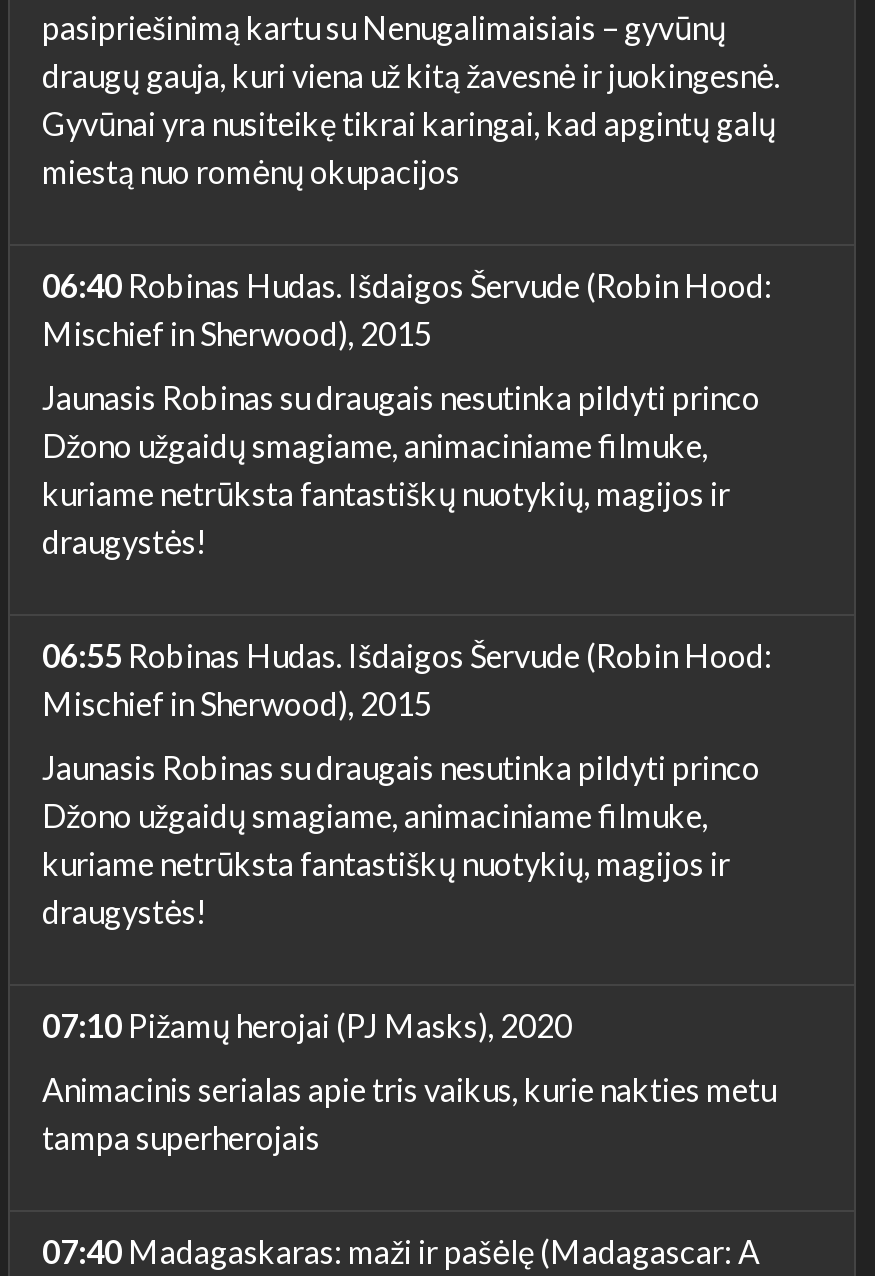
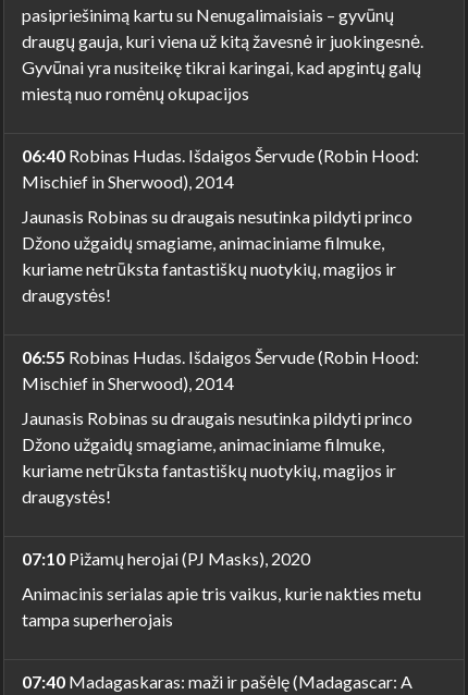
[42,314,432,352] Mischief in Sherwood), 2015 -> [22,171,234,192] Mischief in Sherwood), 2014
[42,684,432,722] Mischief in Sherwood), 2015 -> [22,372,234,393] Mischief in Sherwood), 2014

